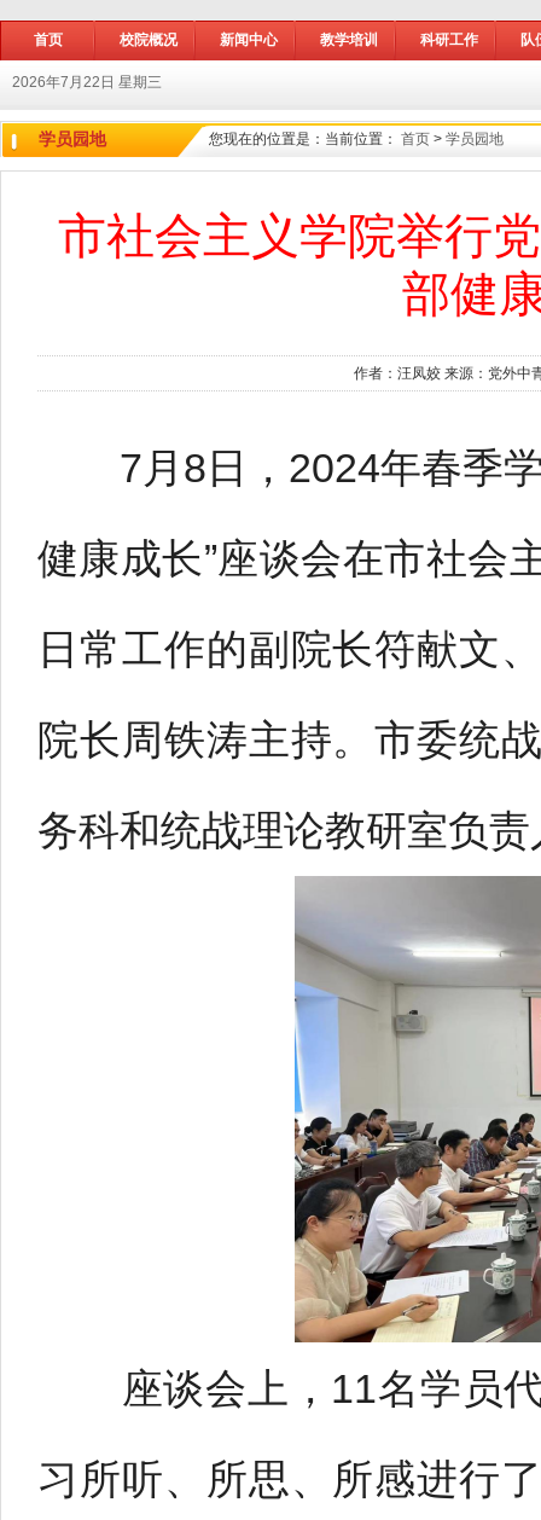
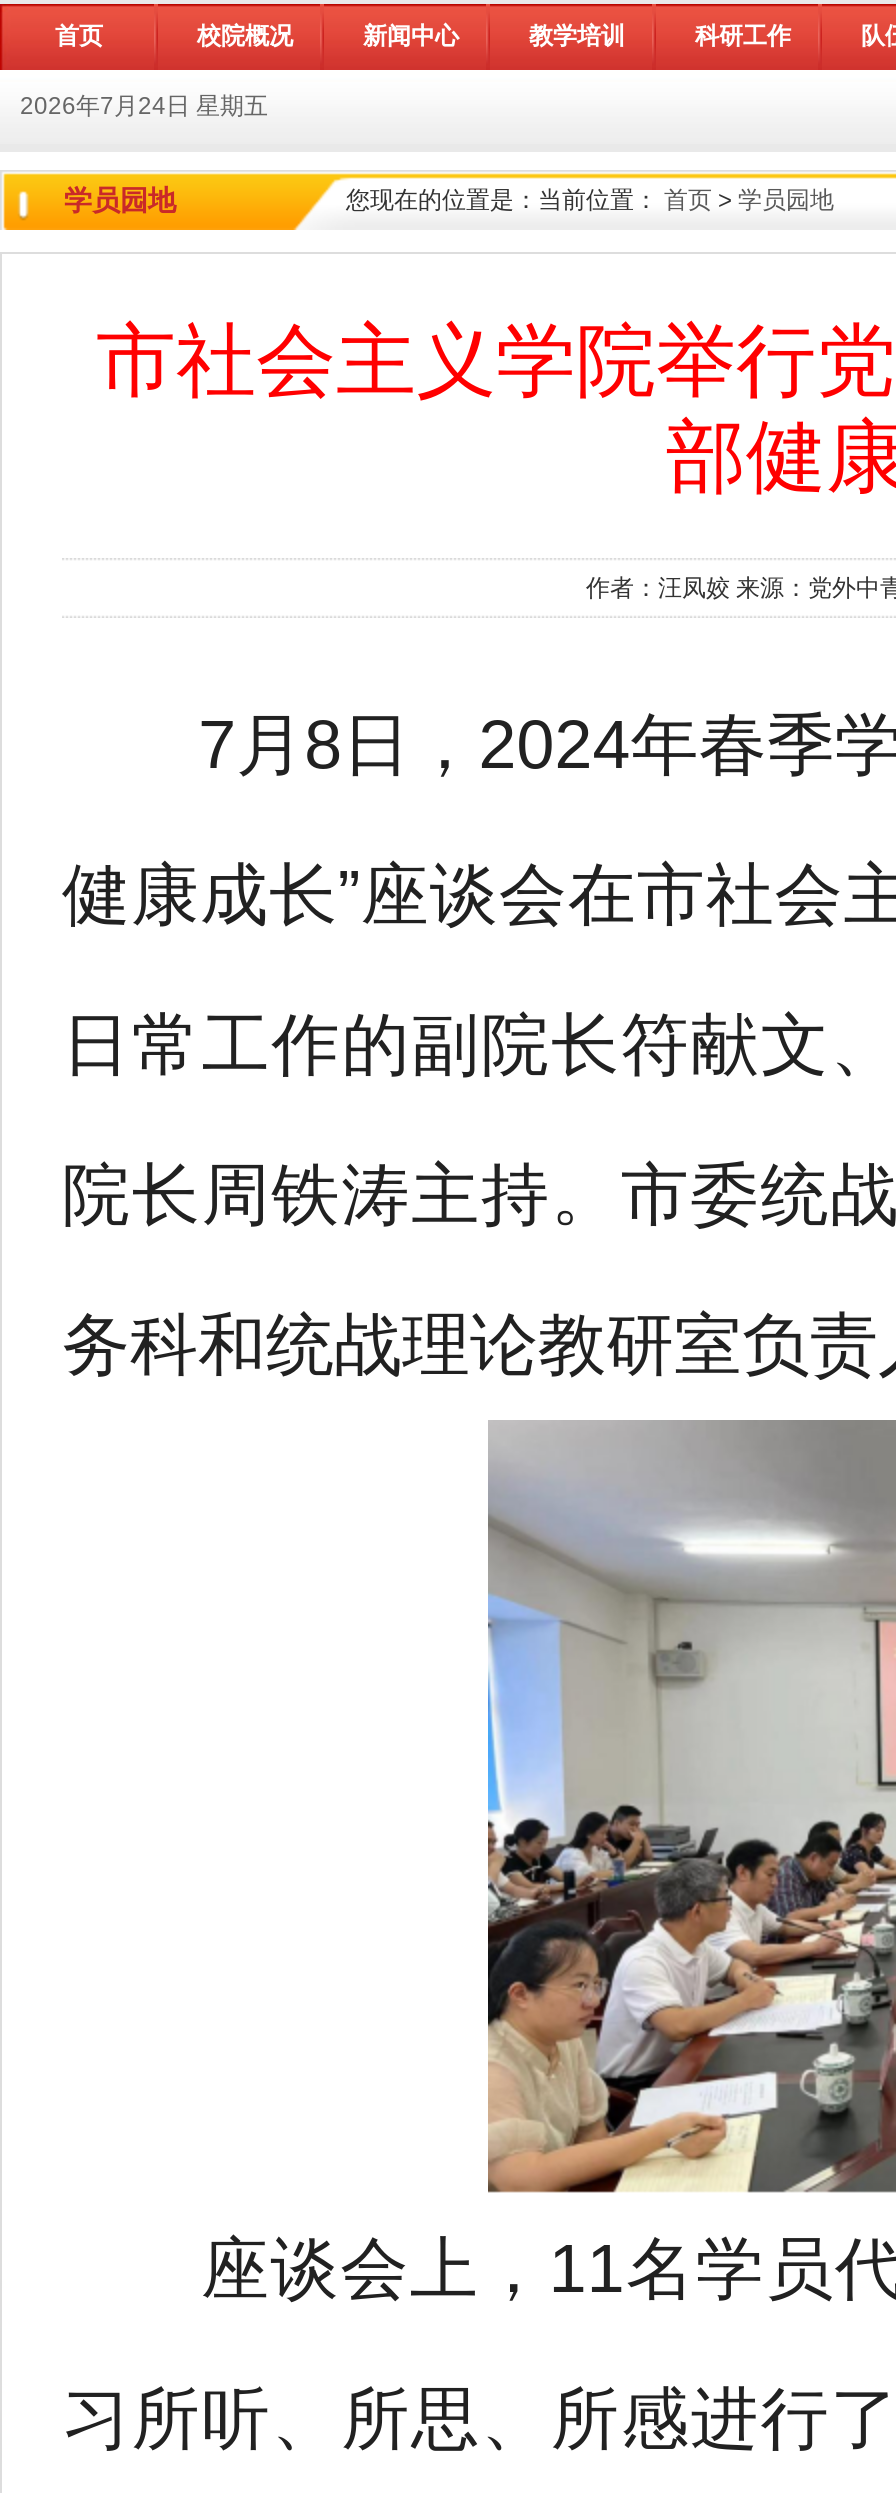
[12,74,162,91] 2026年7月22日 星期三 -> [20,92,268,120] 2026年7月24日 星期五

